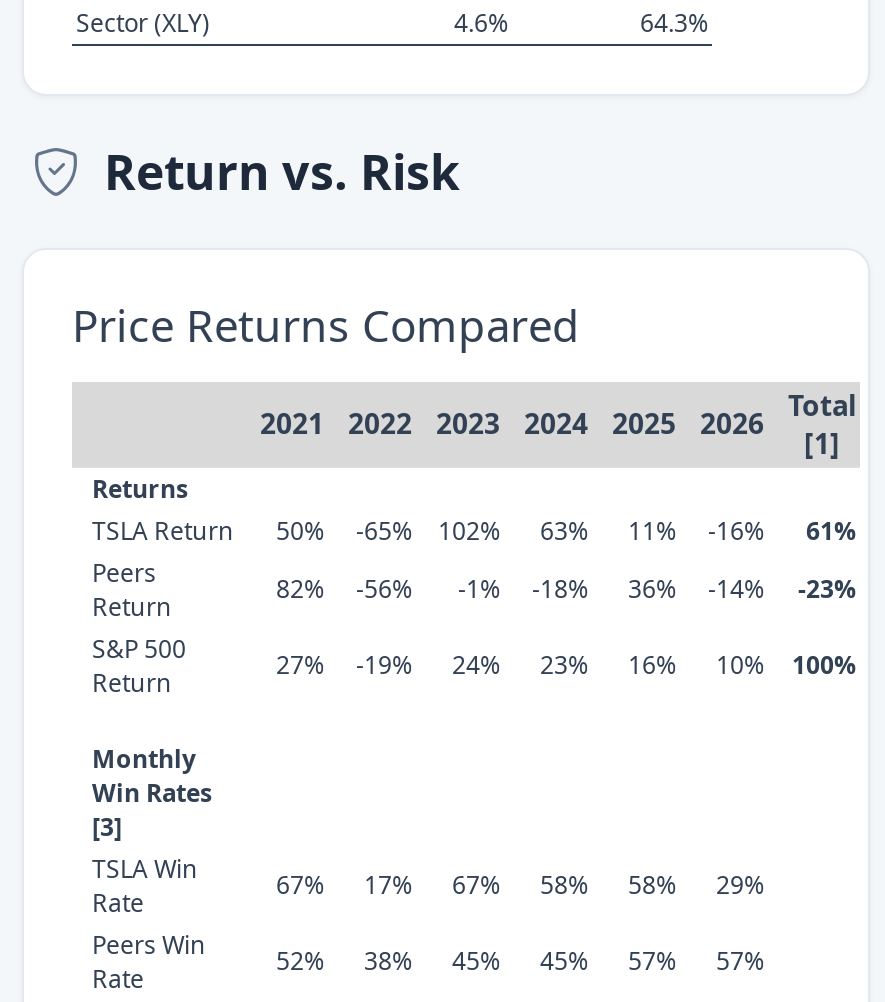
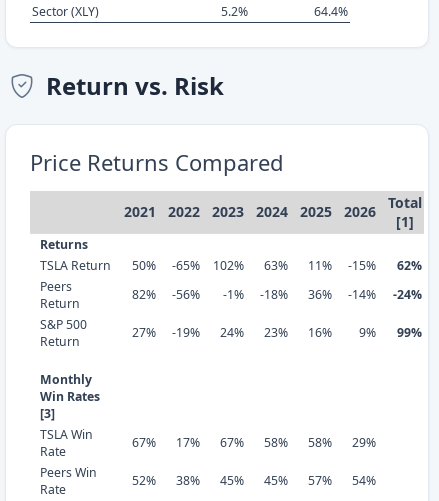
[454,6,508,40] 4.6% -> [221,3,248,20] 5.2%
[640,6,708,40] 64.3% -> [314,3,348,20] 64.4%
[708,514,764,548] -16% -> [348,257,376,274] -15%
[806,514,856,548] 61% -> [397,257,422,274] 62%
[276,572,856,606] 82% -56% -1% -18% 36% -14% -23% -> [132,286,422,303] 82% -56% -1% -18% 36% -14% -24%
[716,648,764,682] 10% -> [359,324,376,341] 9%
[792,648,856,682] 100% -> [397,324,422,341] 99%
[276,944,764,978] 52% 38% 45% 45% 57% 57% -> [132,472,376,489] 52% 38% 45% 45% 57% 54%

